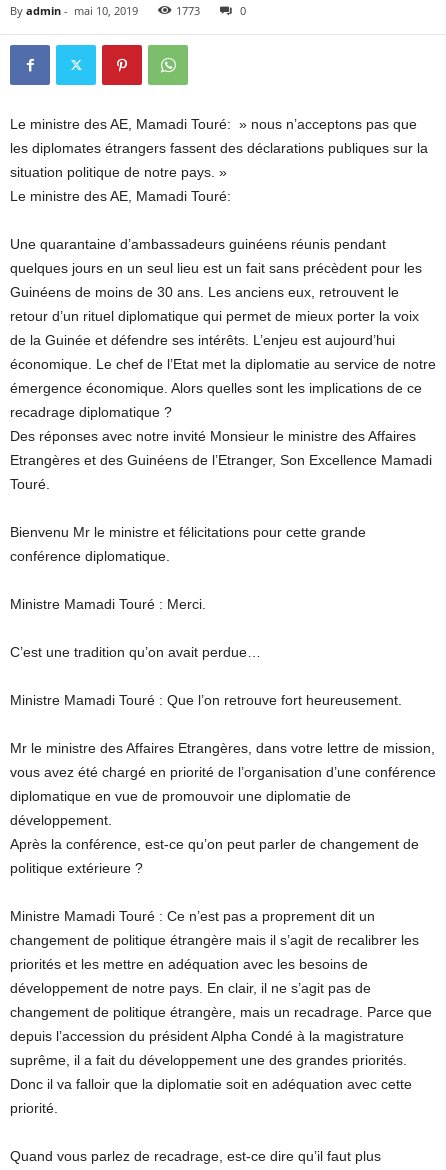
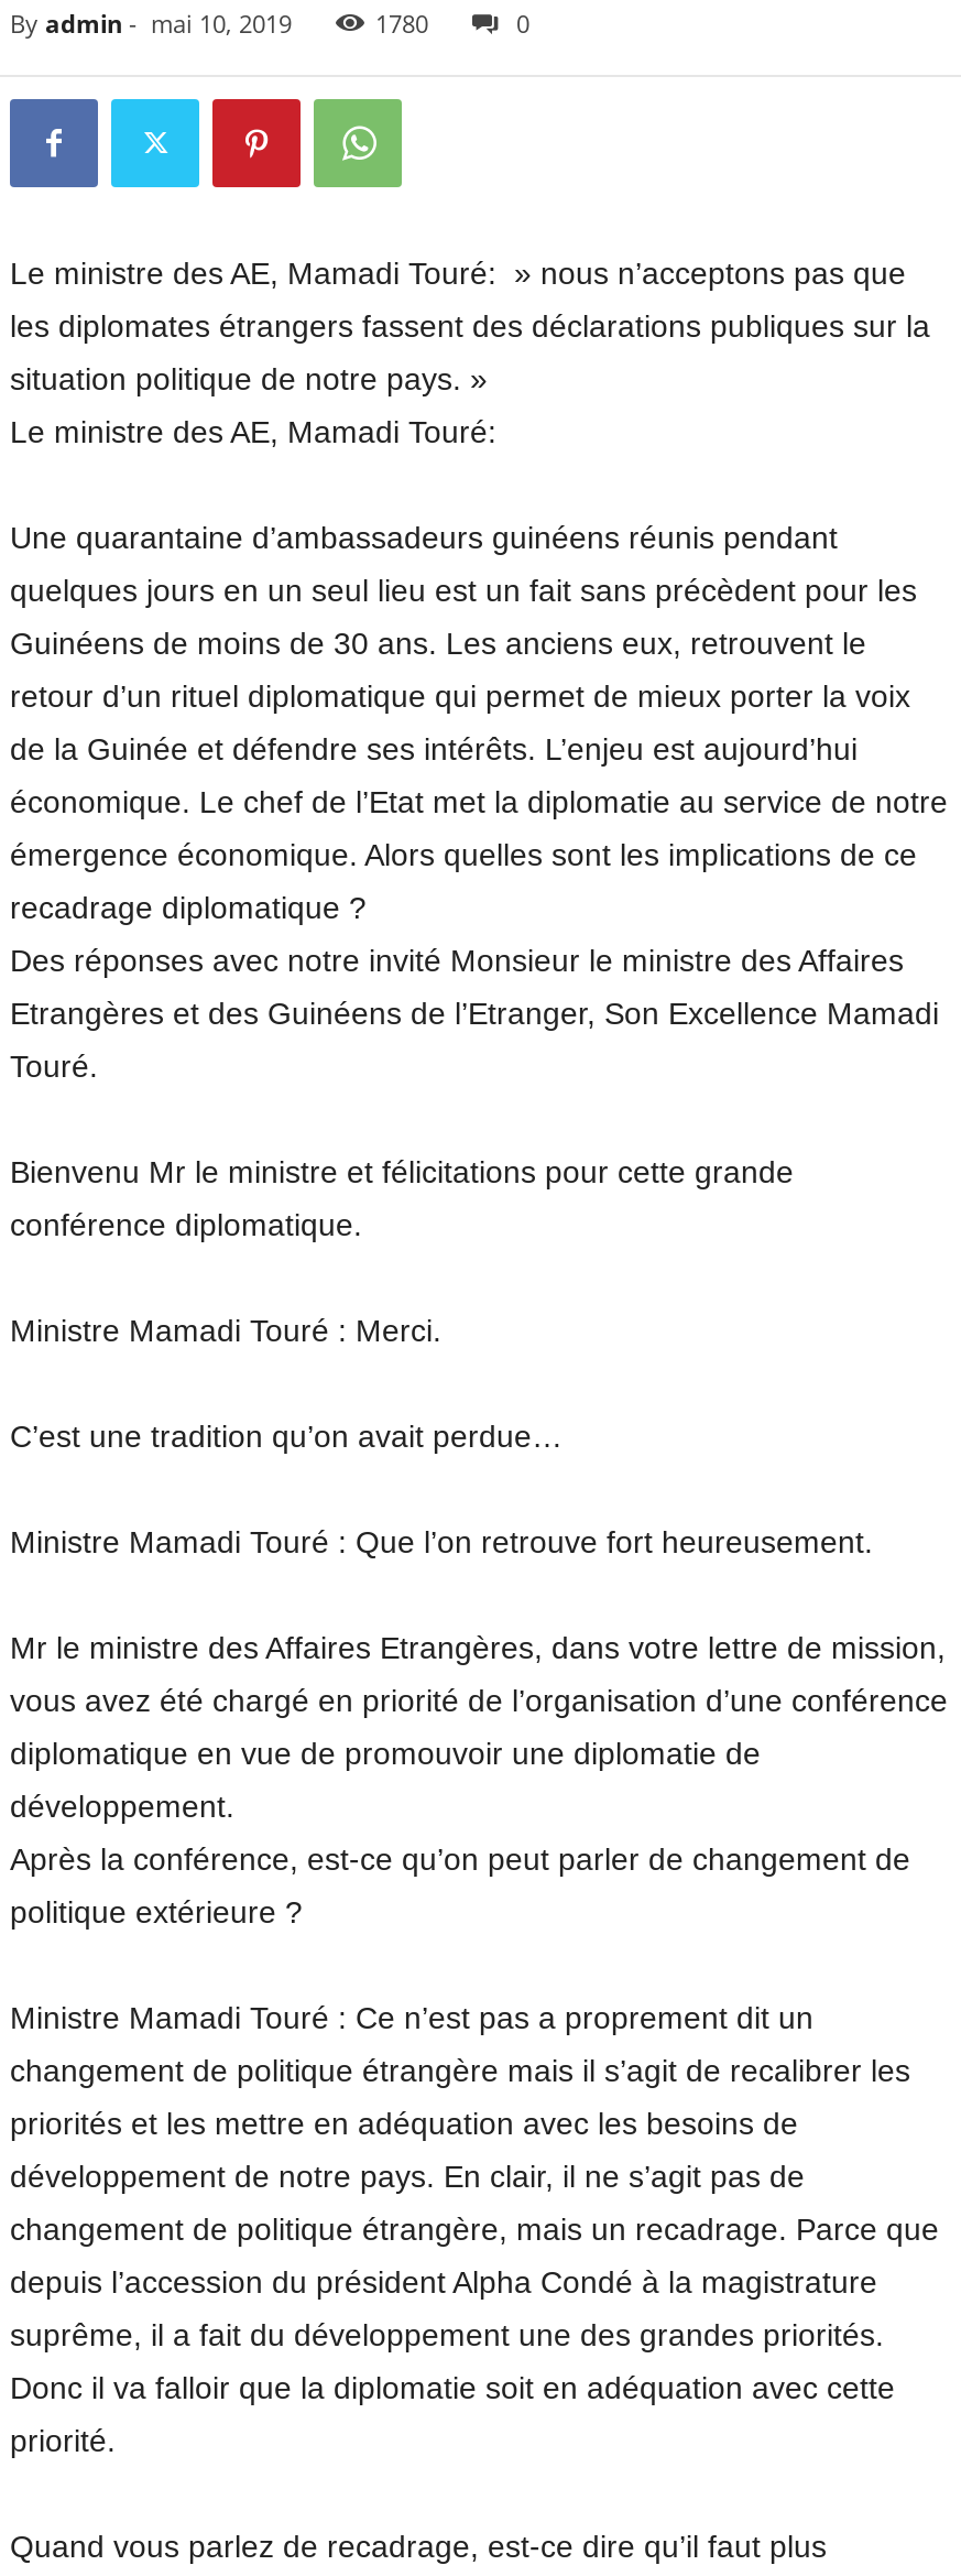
[176,3,200,18] 1773 -> [375,7,428,40] 1780

